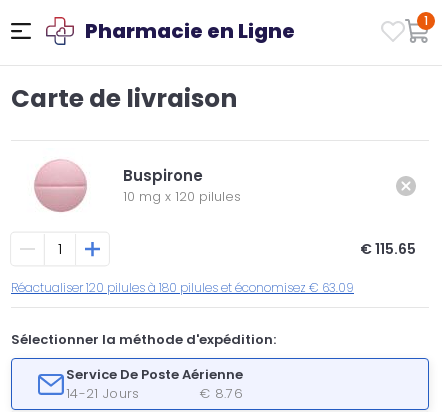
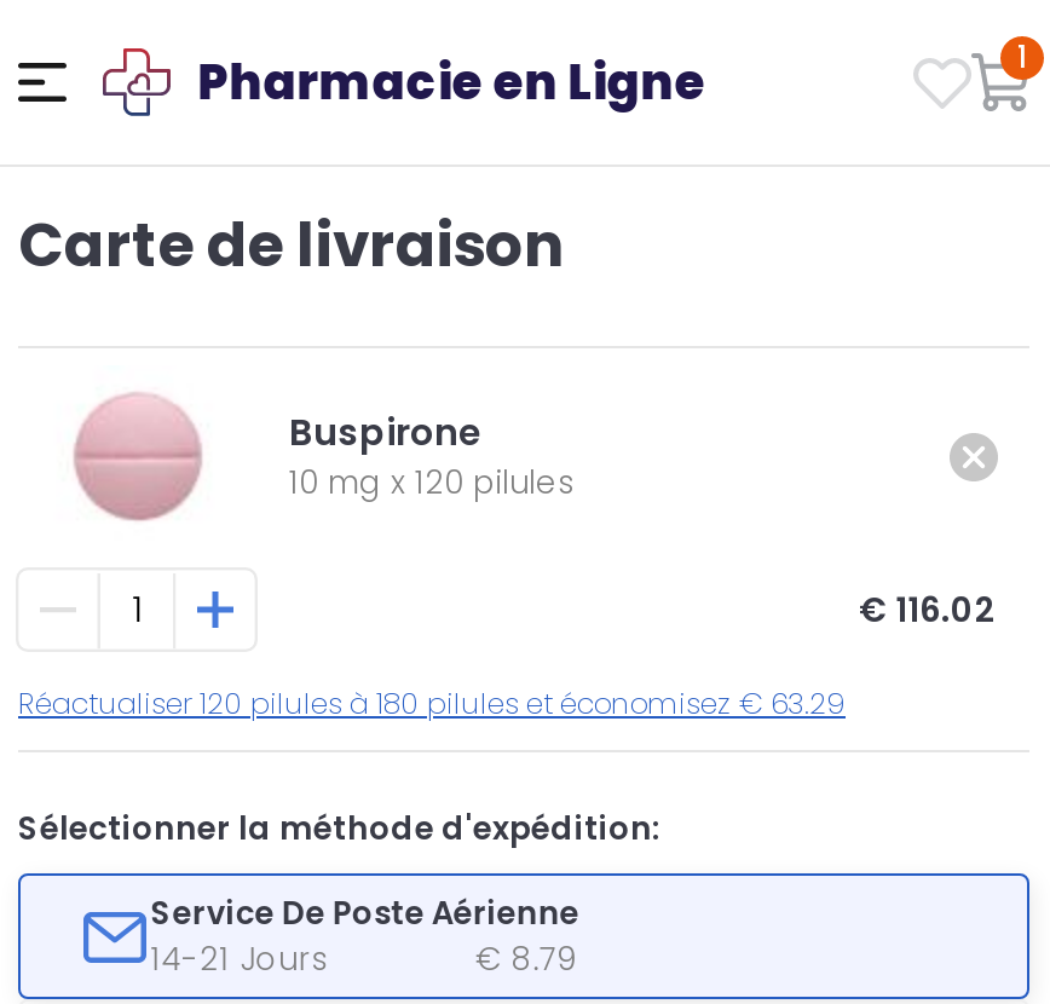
[359,238,415,258] € 115.65 -> [859,584,997,633] € 116.02
[11,279,354,296] Réactualiser 120 pilules à 180 pilules et économisez € 63.09 -> [18,682,846,723] Réactualiser 120 pilules à 180 pilules et économisez € 63.29
[200,383,243,402] € 8.76 -> [475,935,579,981] € 8.79

